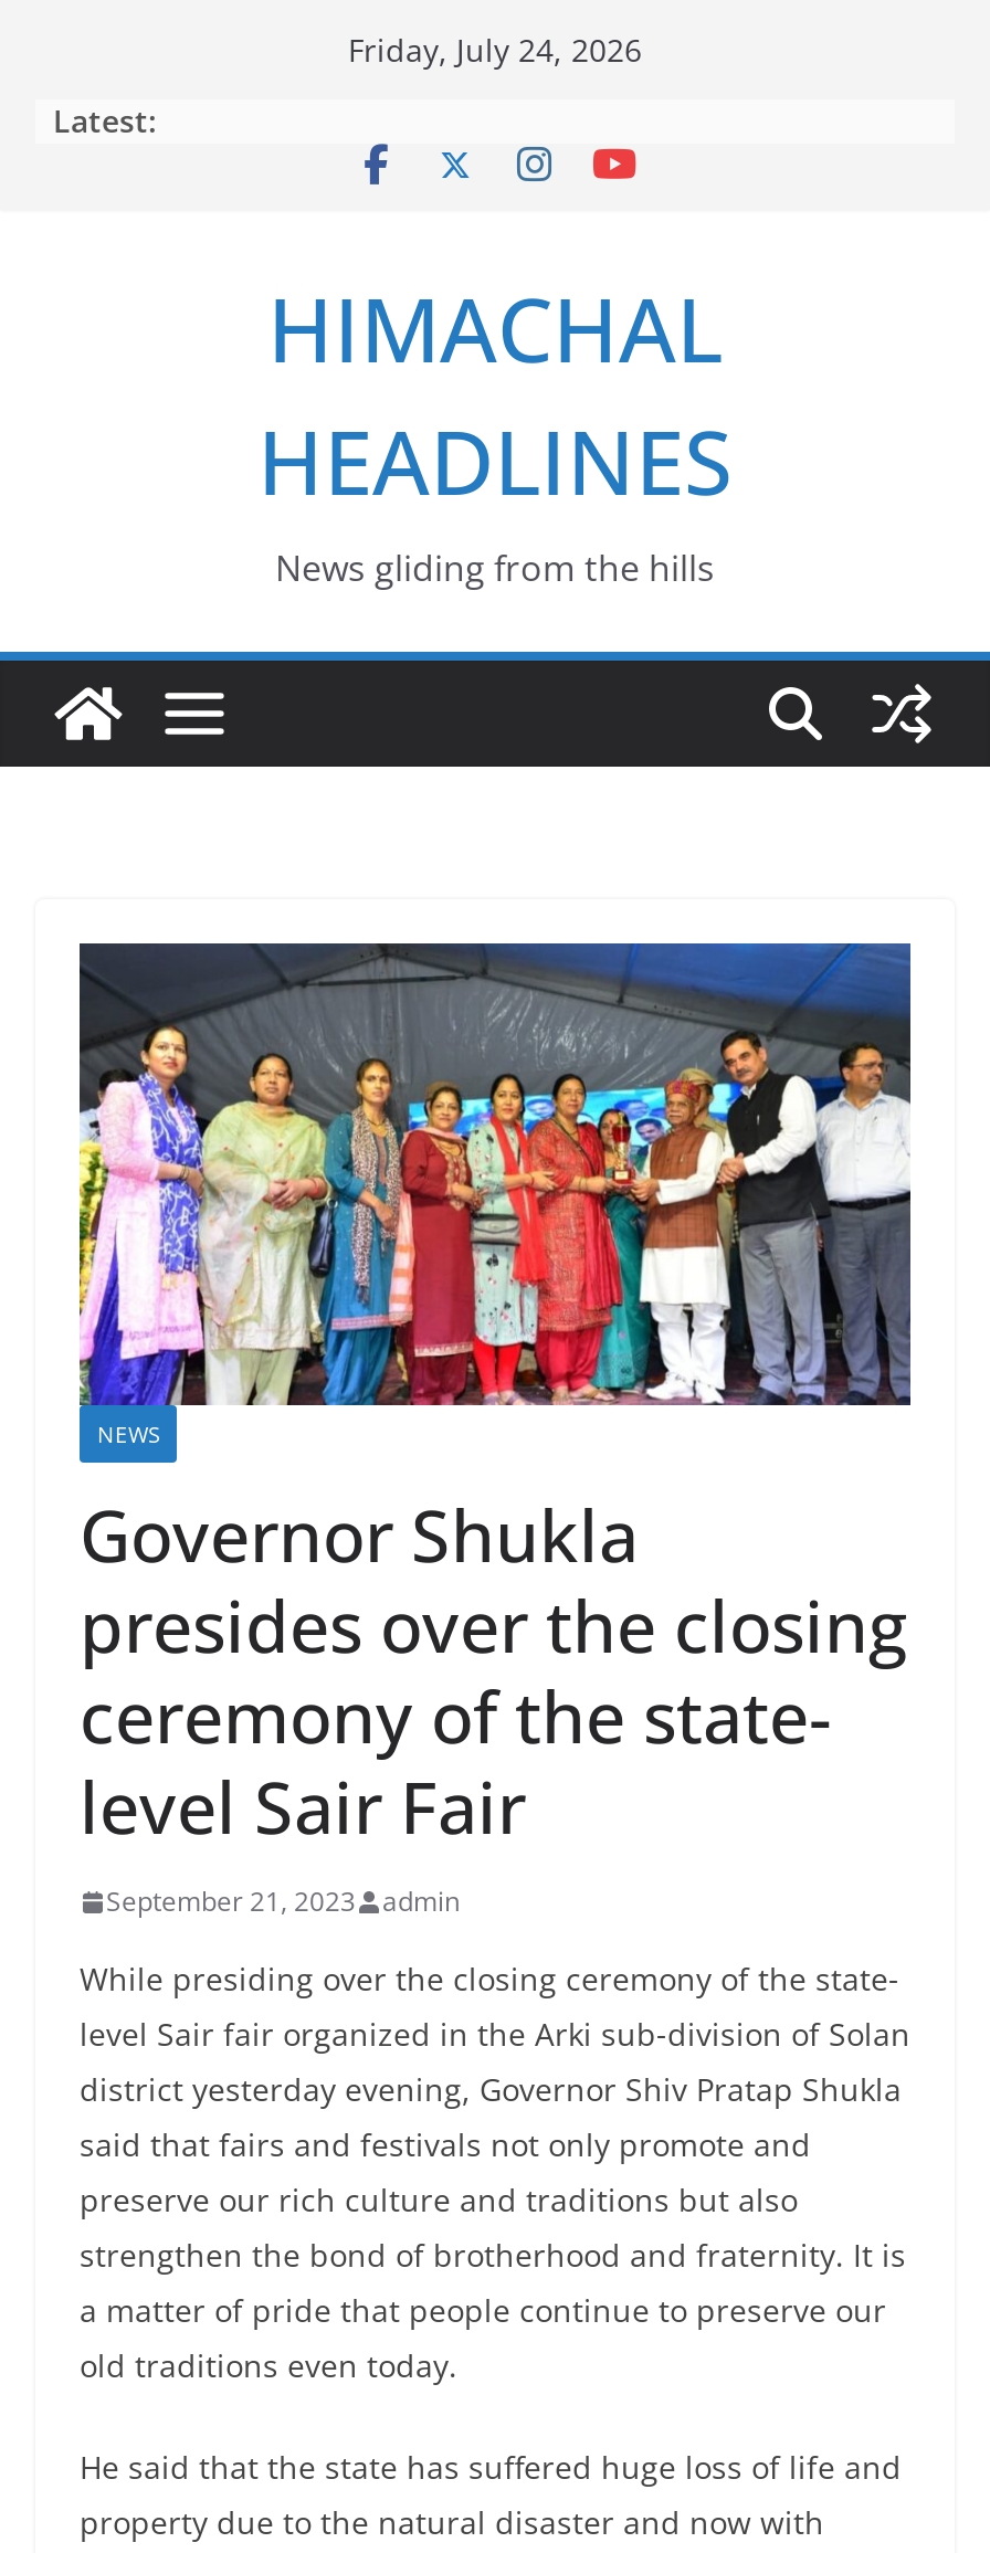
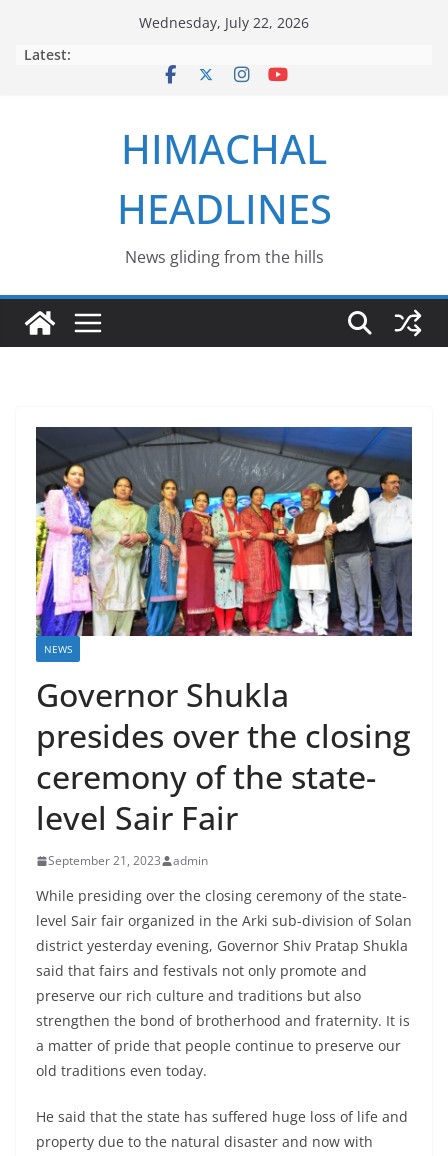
[348,29,642,71] Friday, July 24, 2026 -> [139,13,309,32] Wednesday, July 22, 2026

